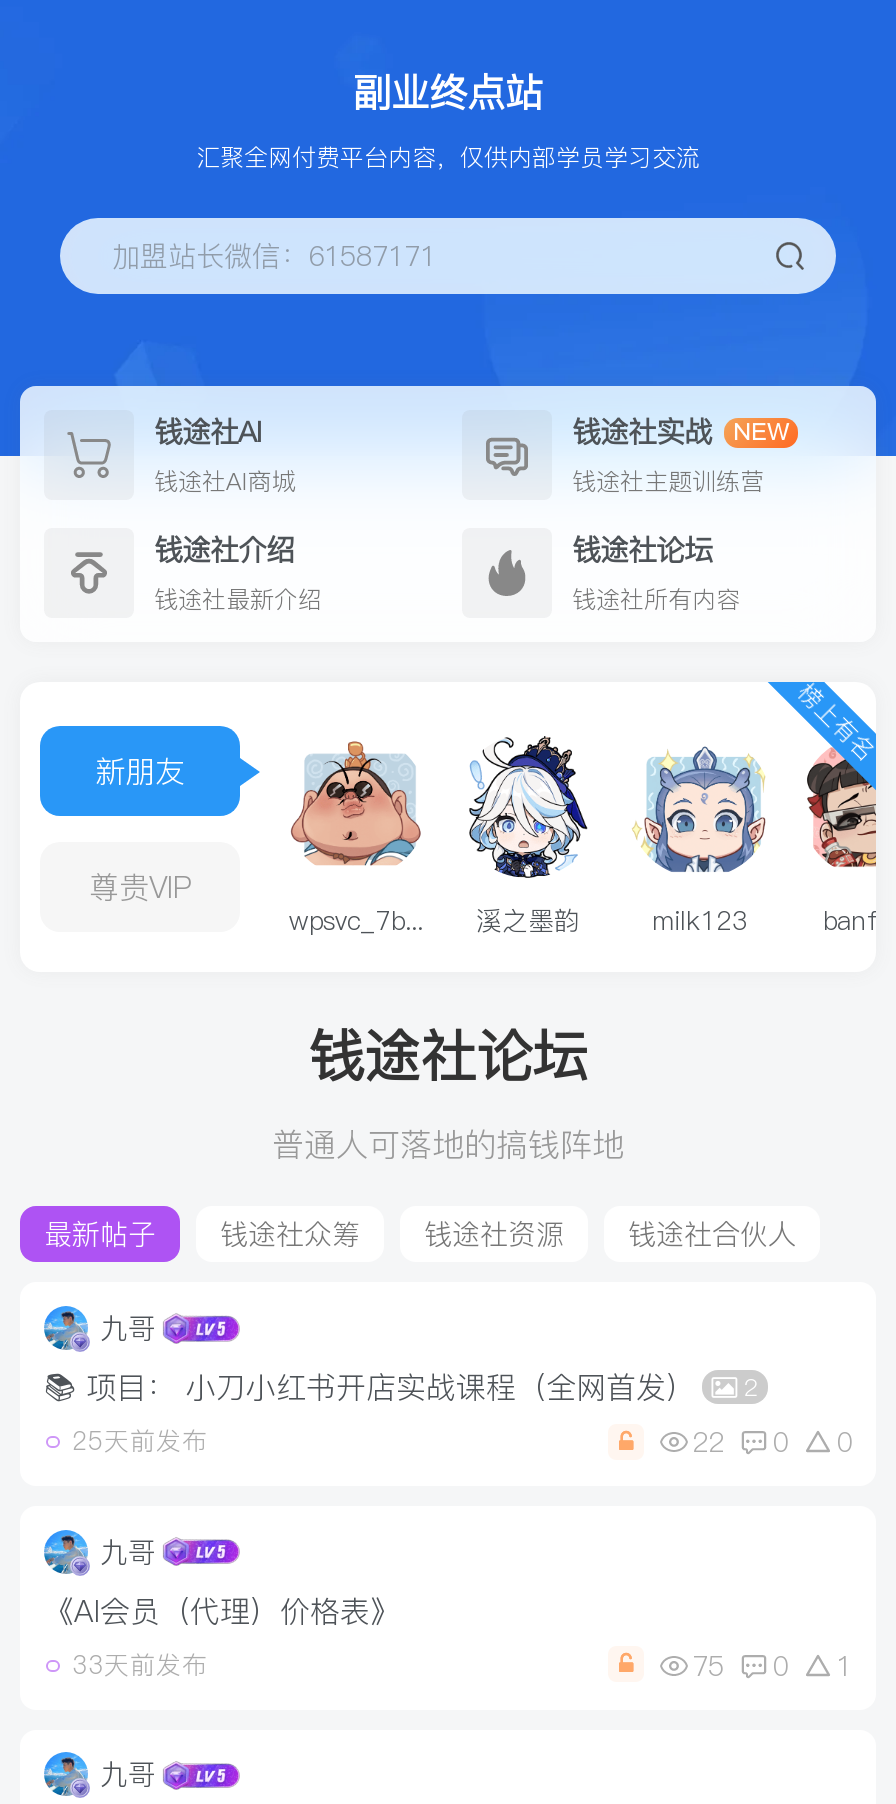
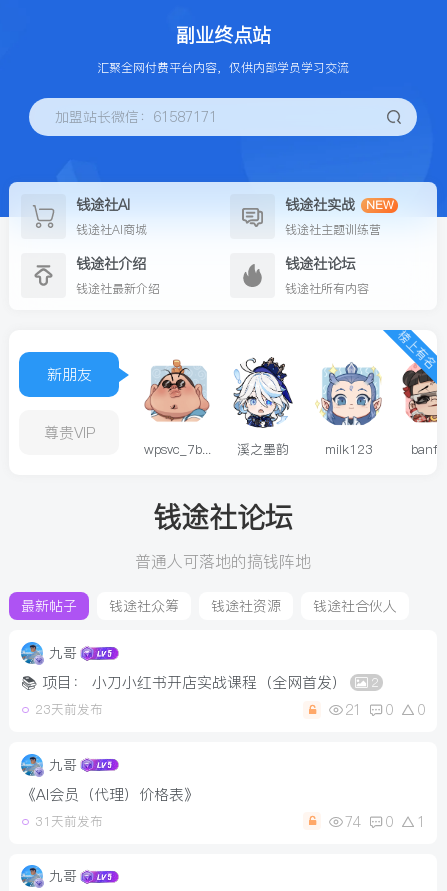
[72,1425,208,1459] 25天前发布 -> [35,701,103,718] 23天前发布
[692,1422,852,1462] 22 0 0 -> [345,700,425,720] 21 0 0
[72,1648,208,1682] 33天前发布 -> [35,813,103,830] 31天前发布
[692,1645,852,1685] 75 0 1 -> [345,812,425,832] 74 0 1

